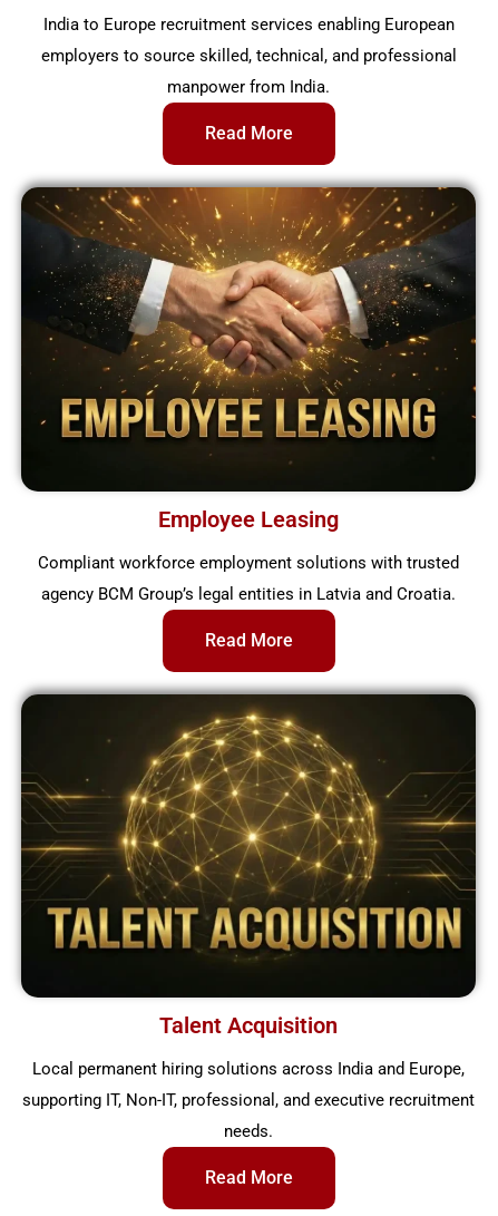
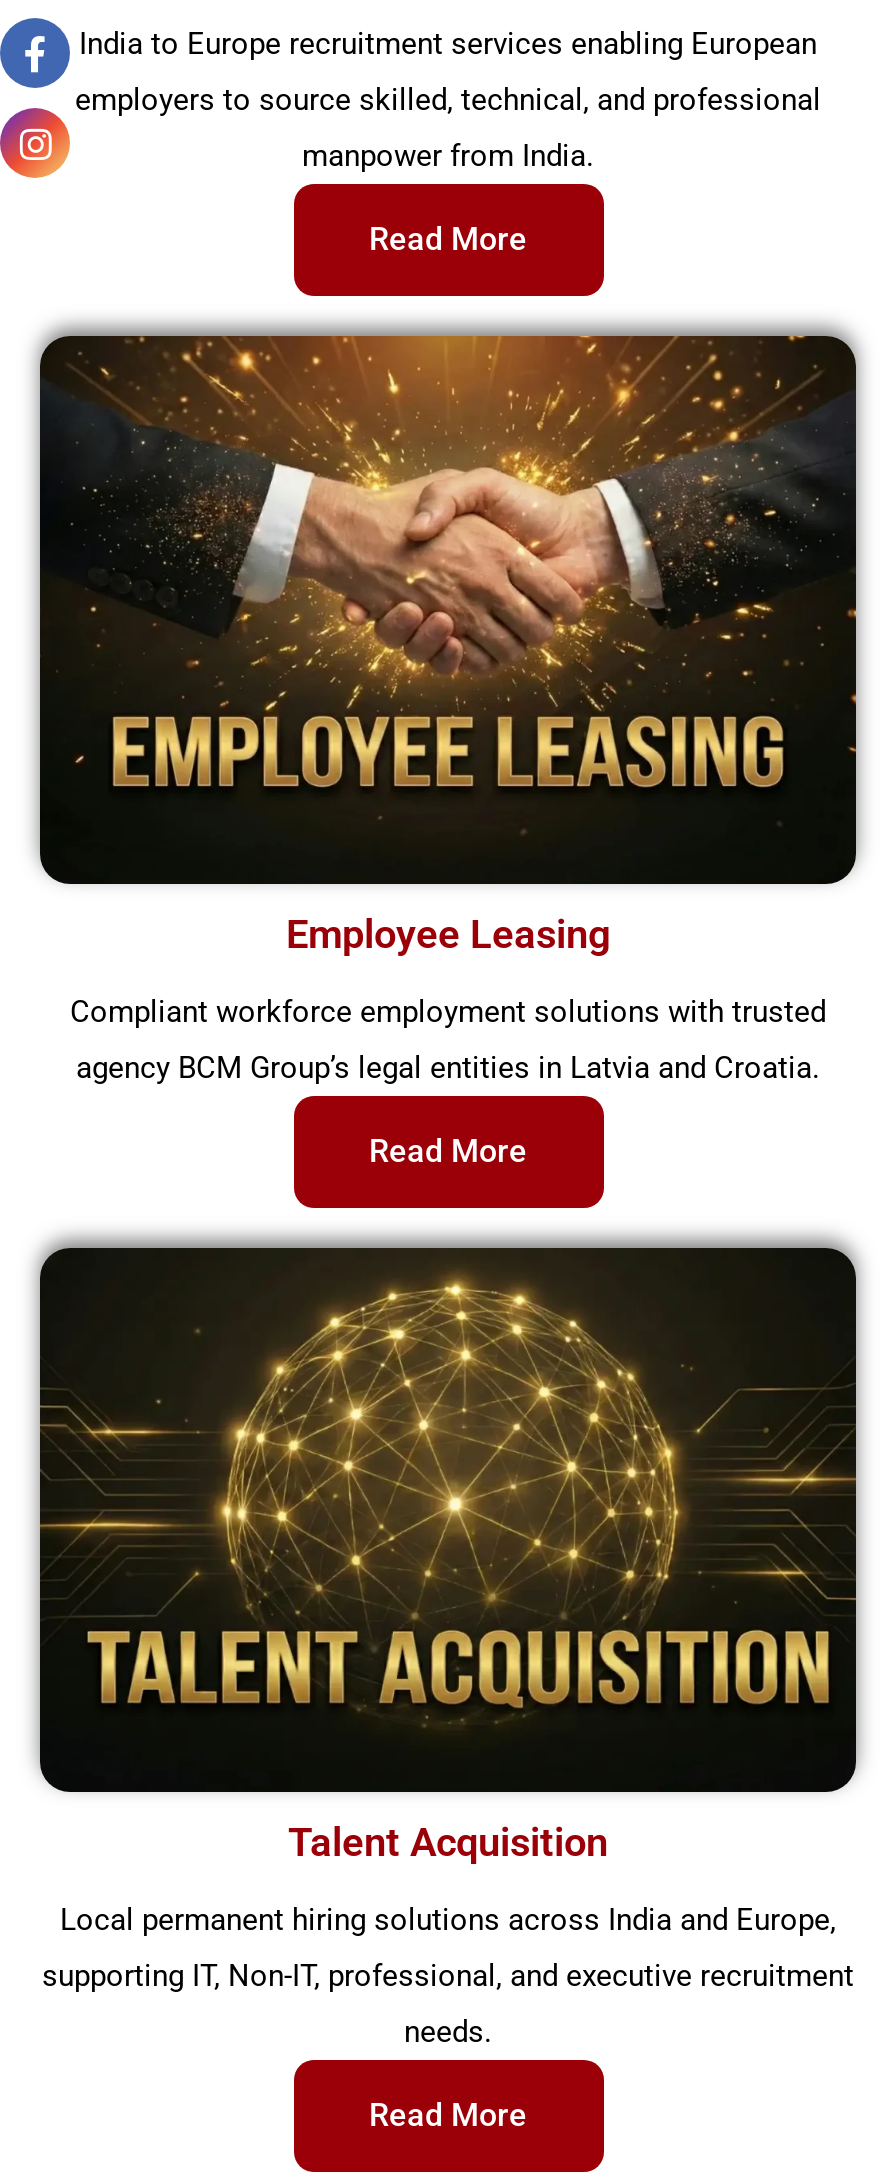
none -> [6,17,72,89] [image]
none -> [6,105,72,179] [image]

